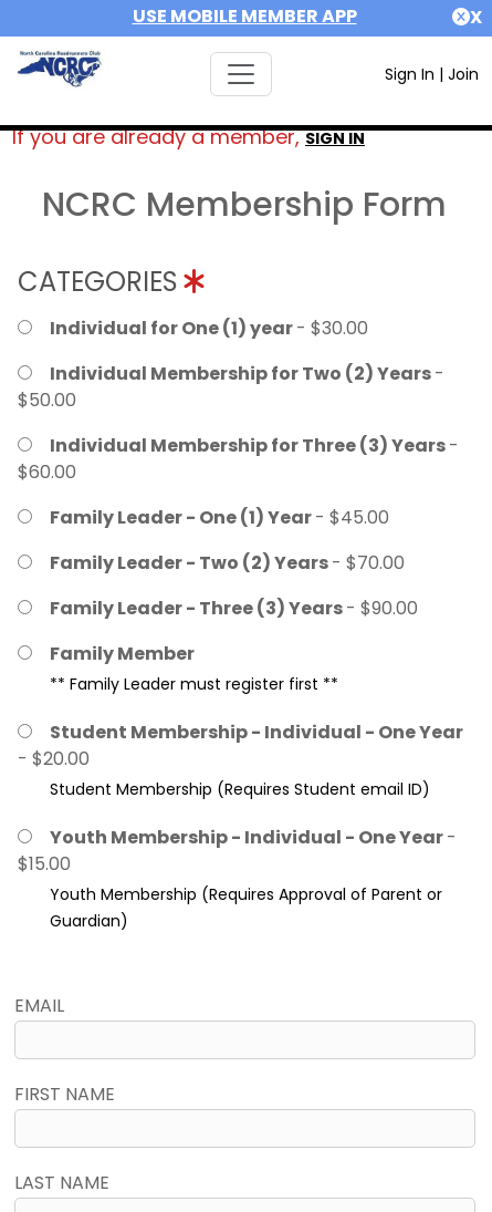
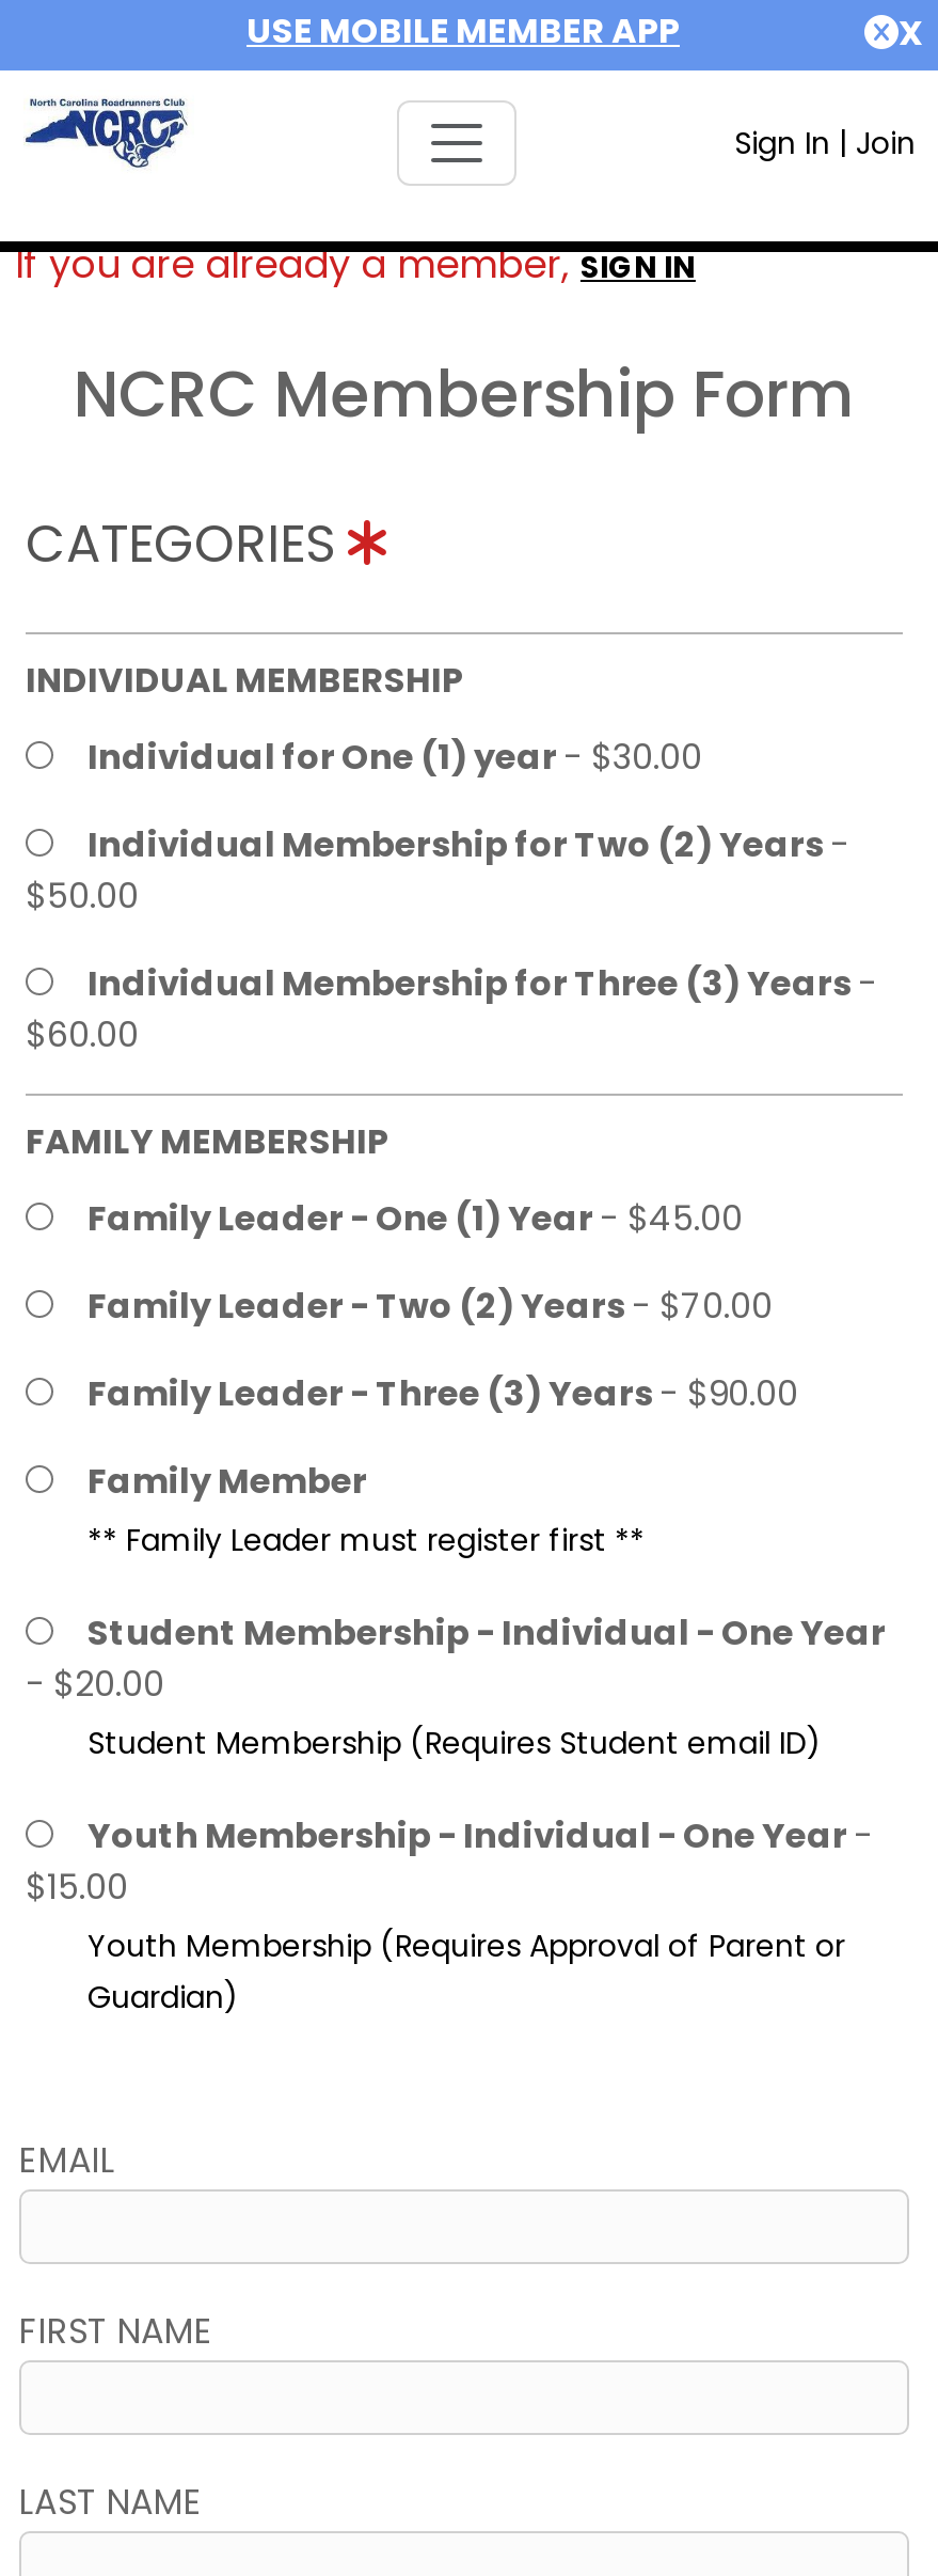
none -> [26,656,463,705] INDIVIDUAL MEMBERSHIP
none -> [26,1117,388,1166] FAMILY MEMBERSHIP

